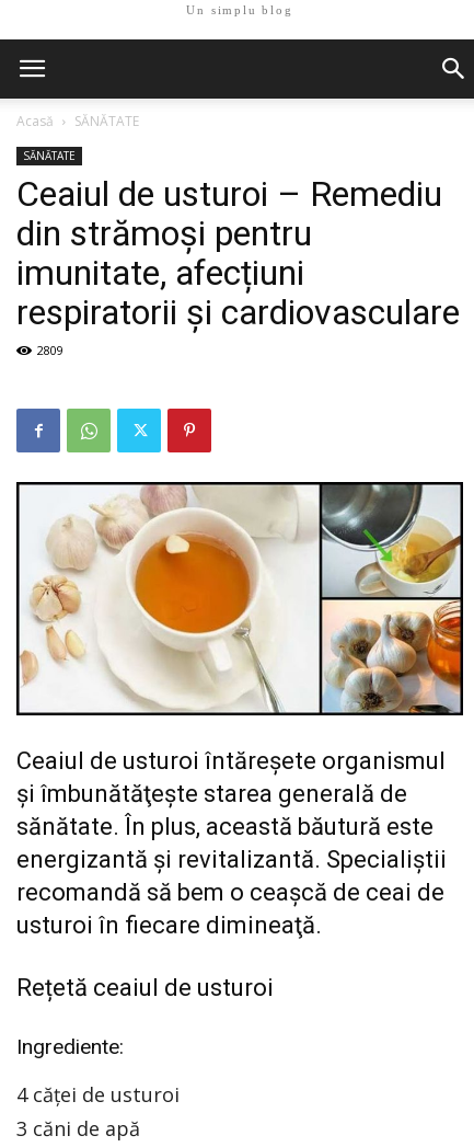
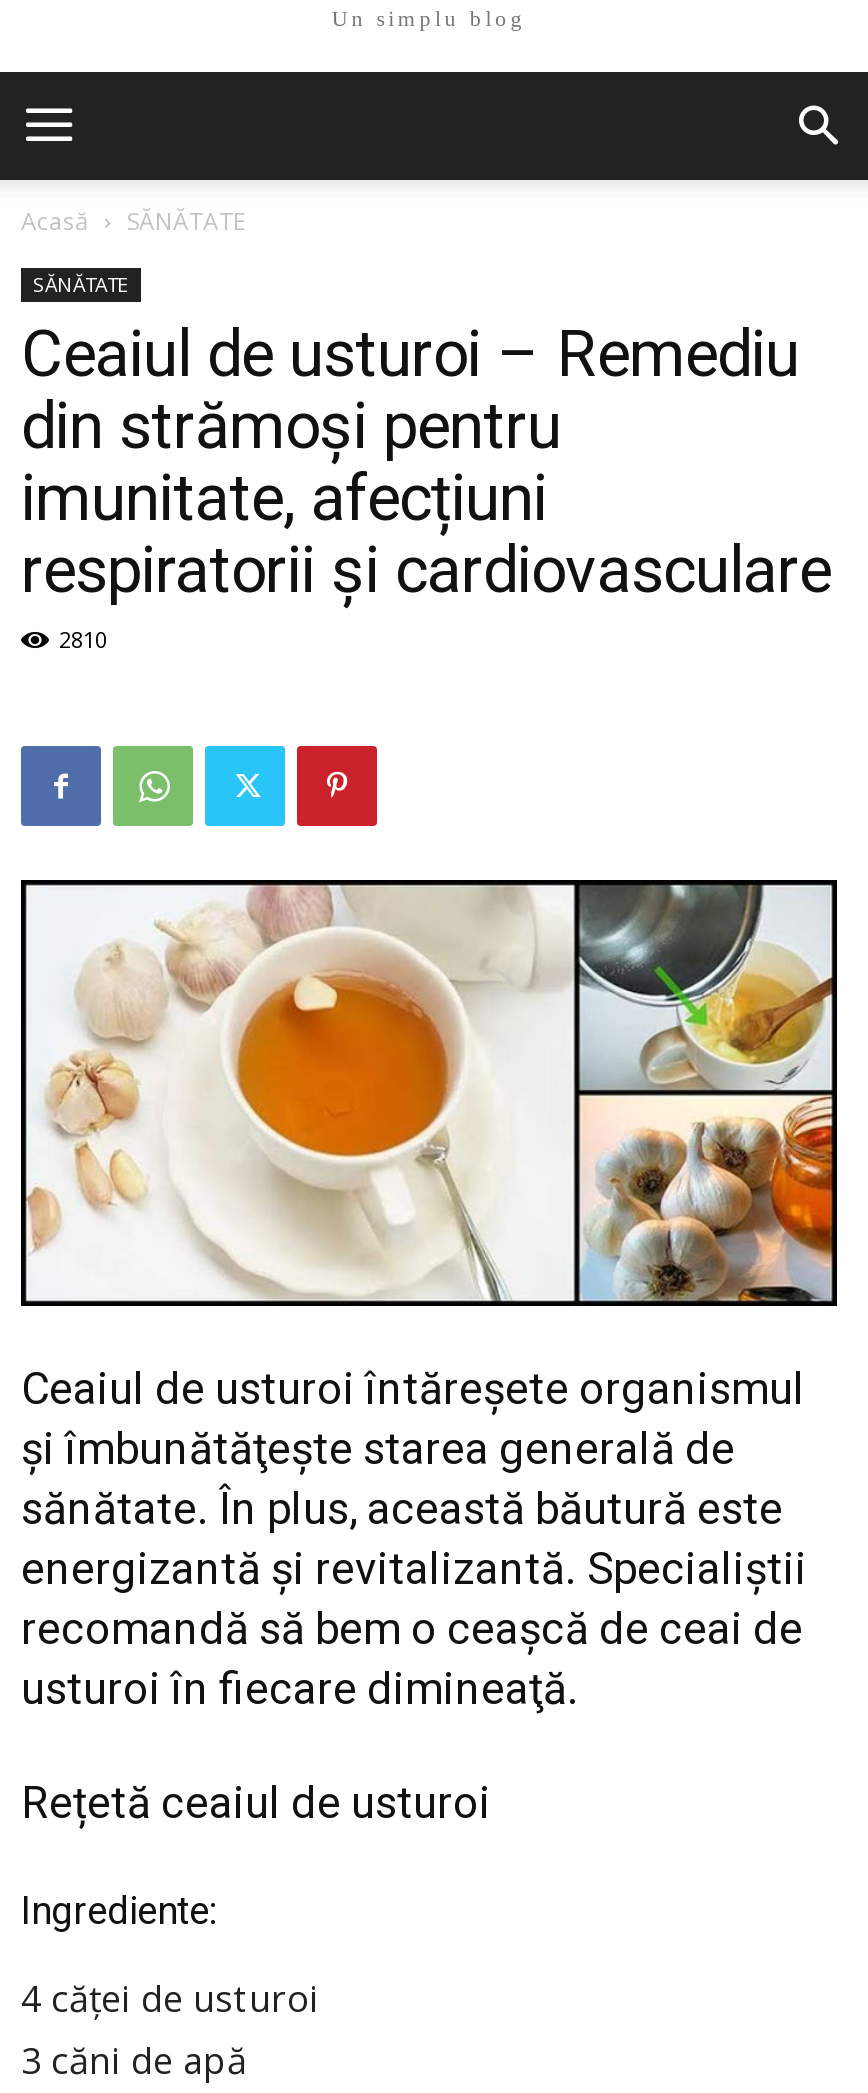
[37,342,63,358] 2809 -> [59,624,107,654] 2810

